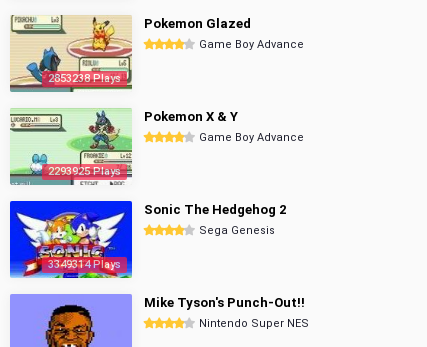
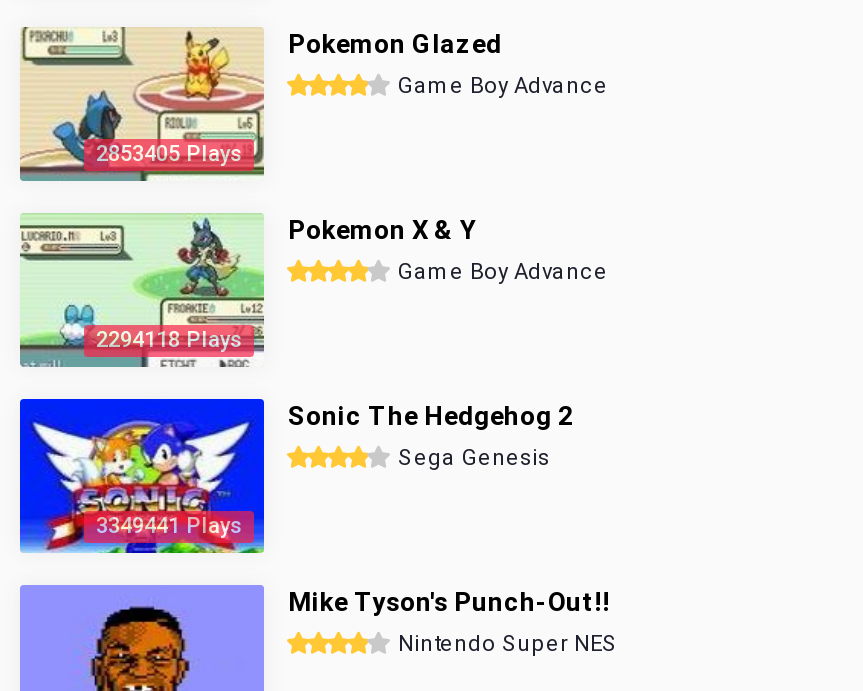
[48,72,121,85] 2853238 Plays -> [96,141,242,167] 2853405 Plays
[48,165,121,178] 2293925 Plays -> [96,327,242,353] 2294118 Plays
[48,258,121,271] 3349314 Plays -> [96,513,242,539] 3349441 Plays

